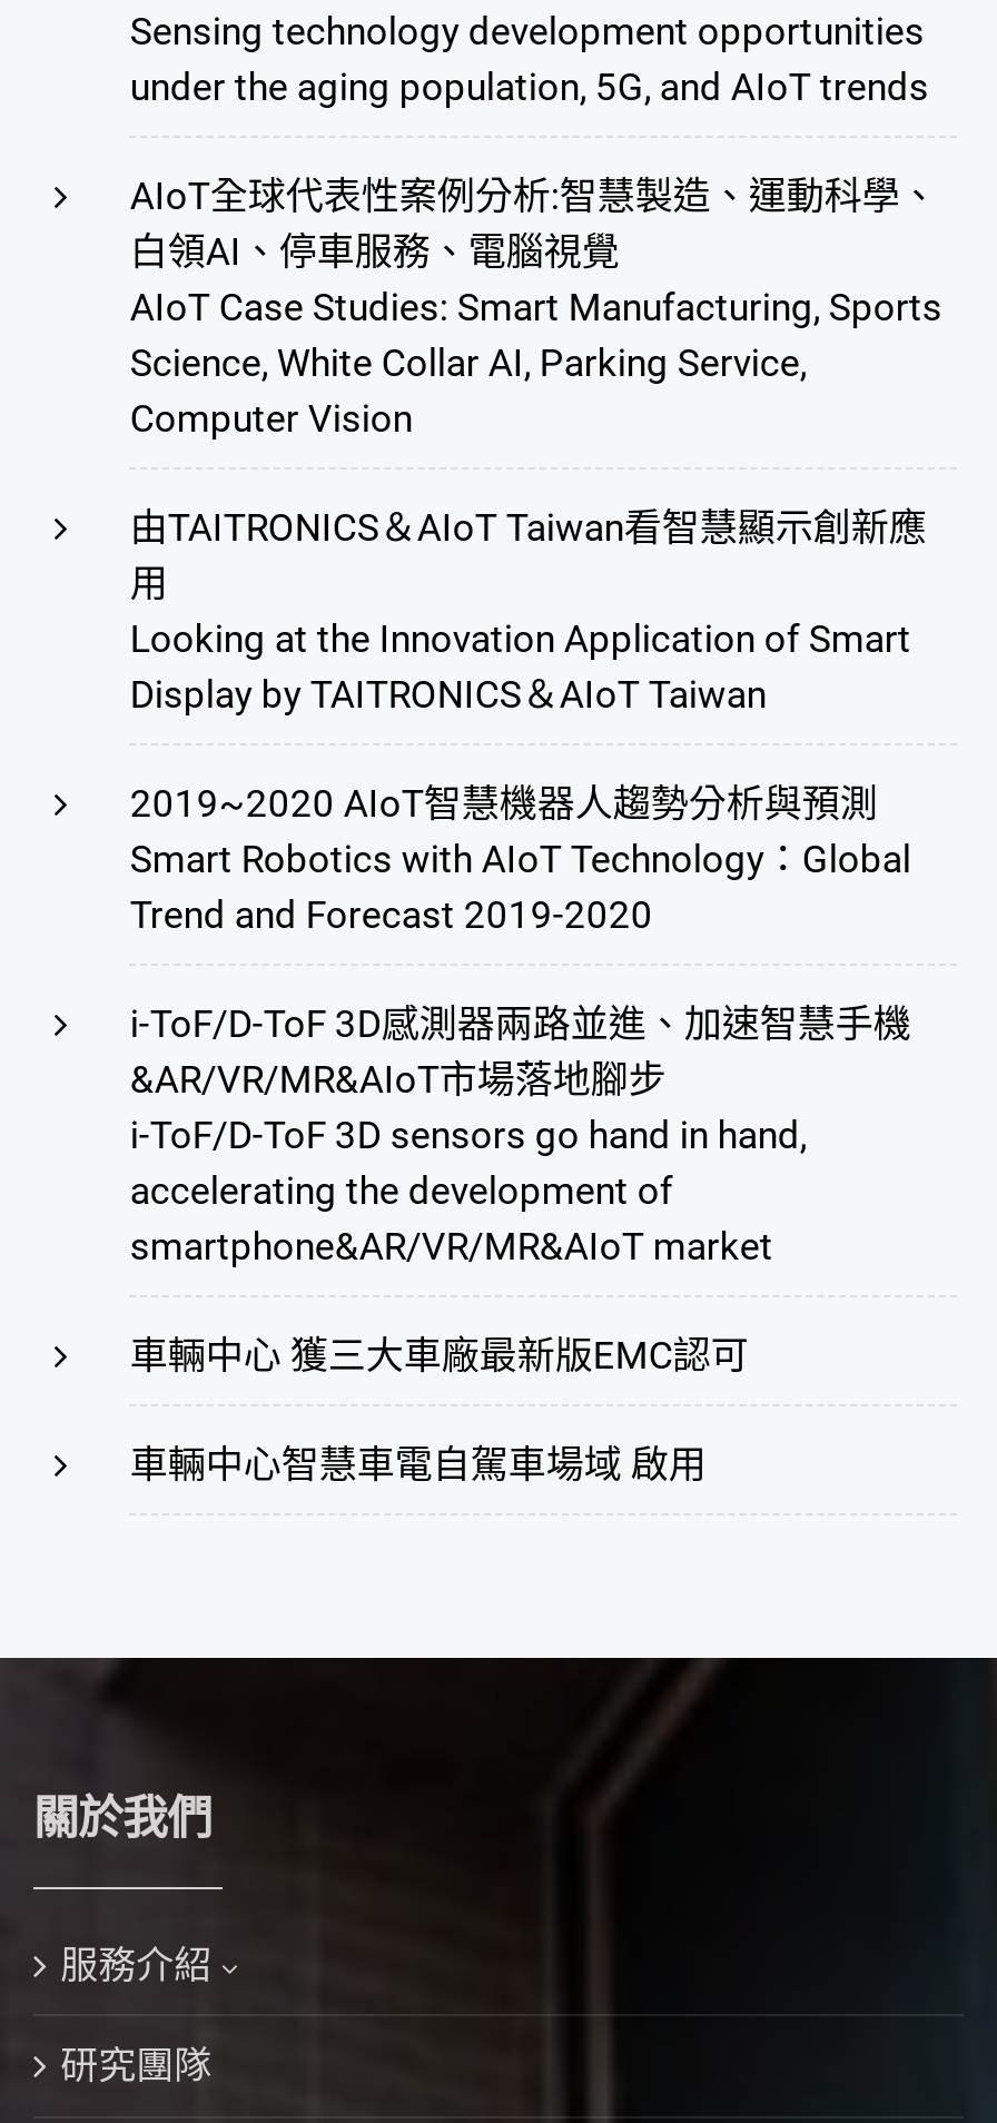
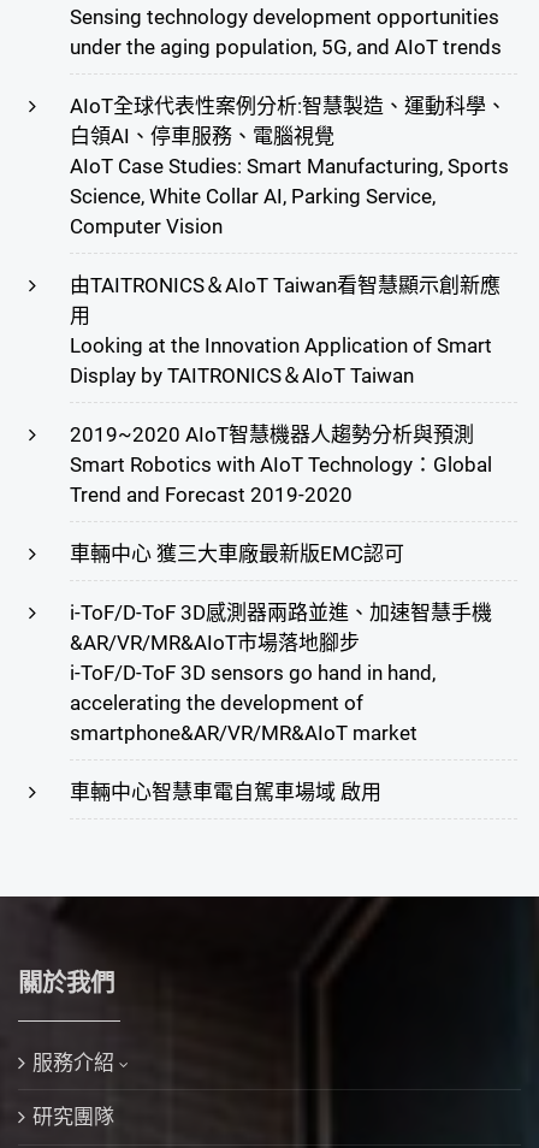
moved [130,1002,911,1269] -> [70,601,493,745]: i-ToF/D-ToF 3D感測器兩路並進、加速智慧手機 | &AR/VR/MR&AIoT市場落地腳步 | i-ToF/D-ToF 3D sensors go hand in hand, | accelerating the development of | smartphone&AR/VR/MR&AIoT market
moved [130,1334,749,1378] -> [70,542,405,566]: 車輛中心 獲三大車廠最新版EMC認可

